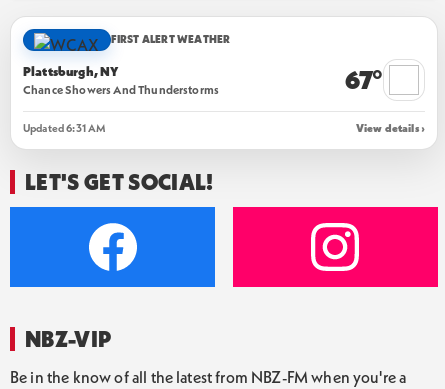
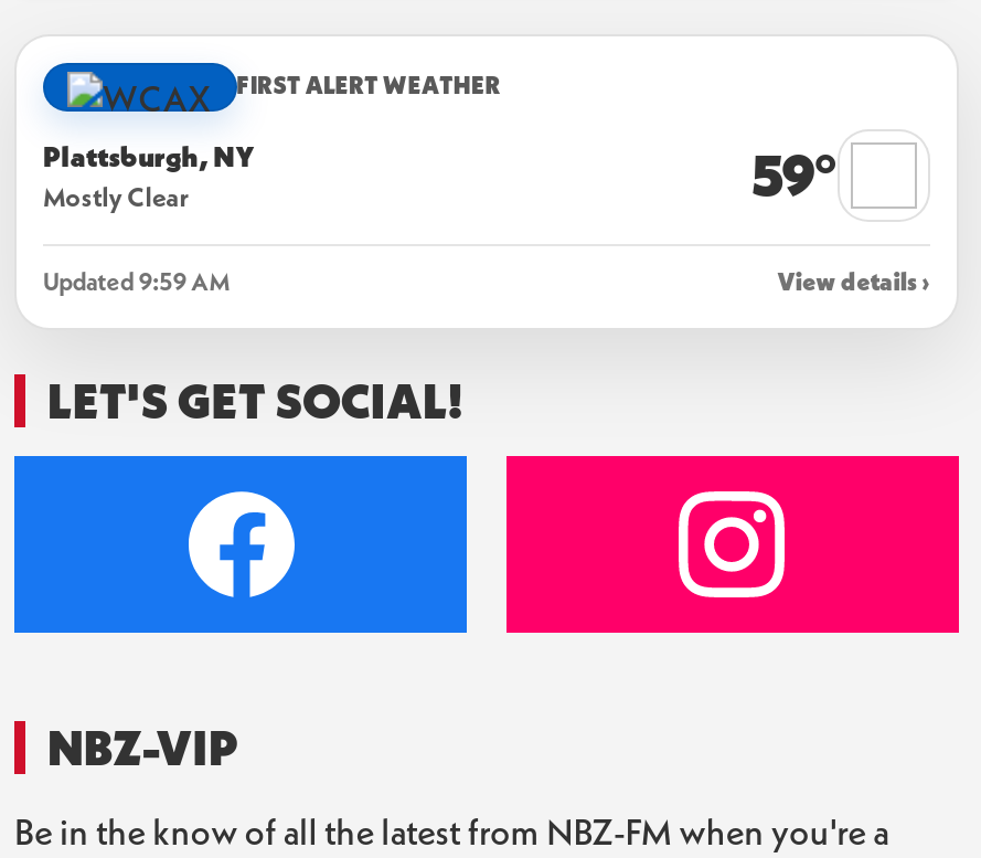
[23,63,383,97] Chance Showers And Thunderstorms | 67° -> [43,138,838,213] Mostly Clear | 59°
[23,121,106,135] Updated 6:31 AM -> [43,266,232,297] Updated 9:59 AM

